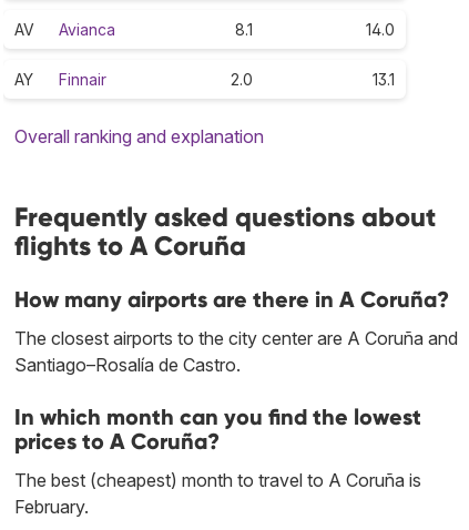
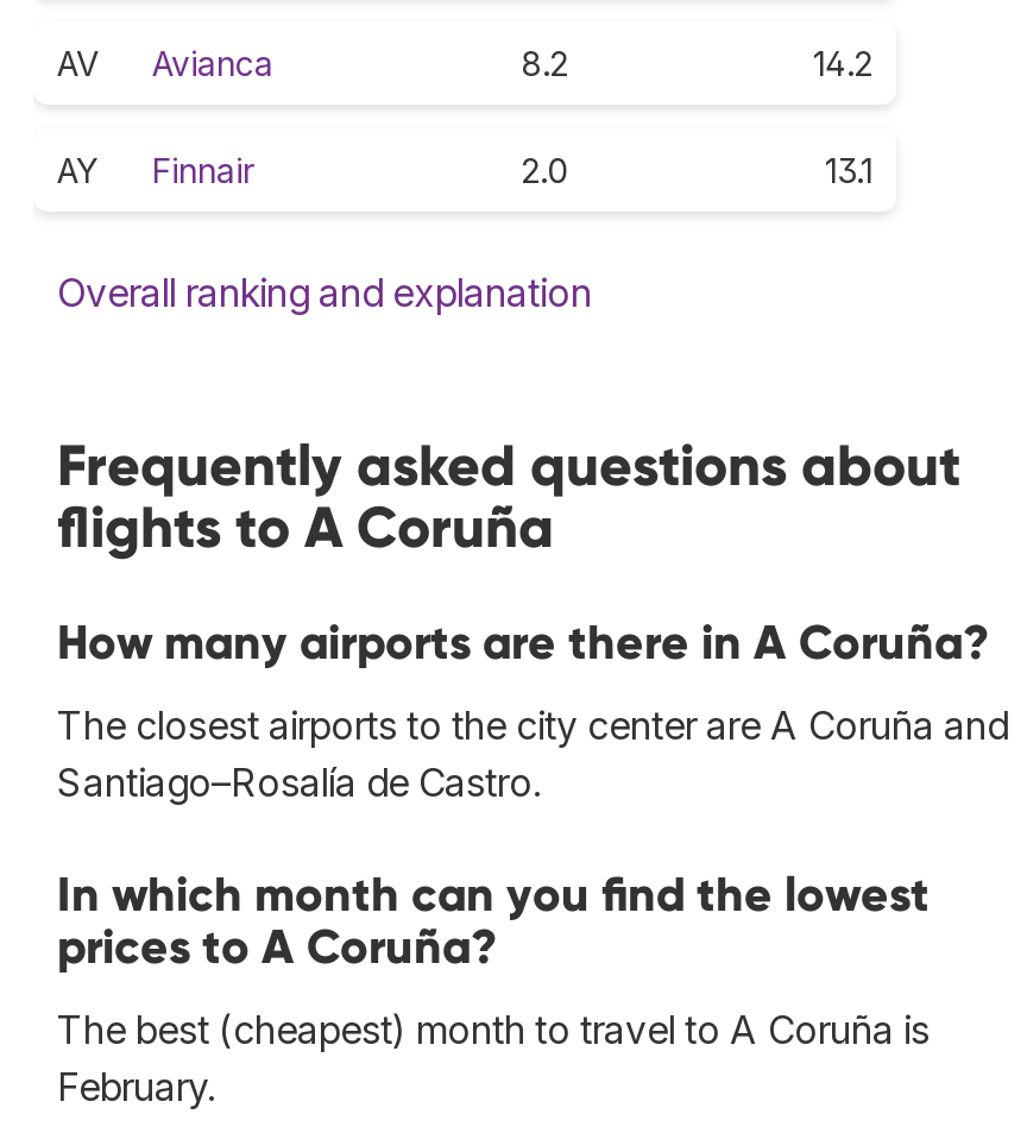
[235,20,253,38] 8.1 -> [521,42,568,83] 8.2
[366,20,395,38] 14.0 -> [813,42,872,83] 14.2

